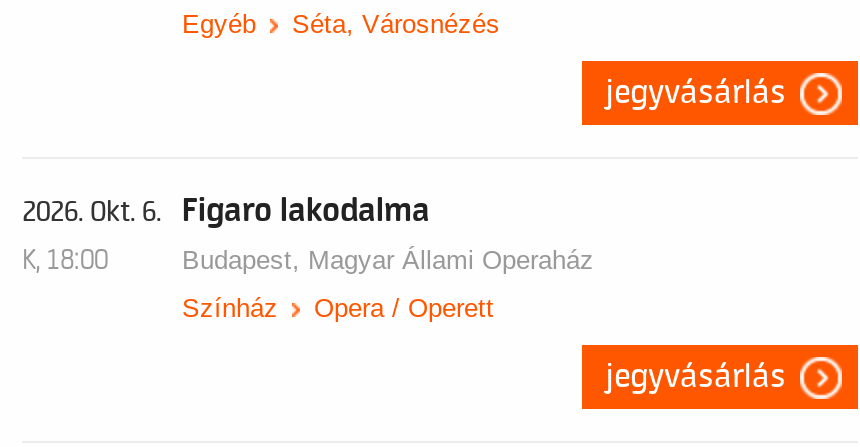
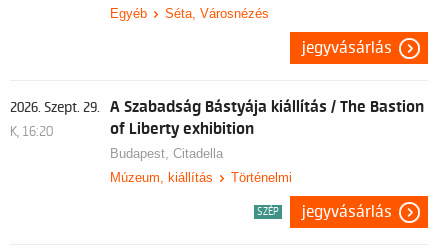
[22,197,162,277] 2026. Okt. 6. | K, 18:00 -> [10,100,100,140] 2026. Szept. 29. | K, 16:20
[182,193,594,323] Figaro lakodalma | Budapest, Magyar Állami Operaház | Színház | Opera / Operett -> [110,98,424,218] A Szabadság Bástyája kiállítás / The Bastion | of Liberty exhibition | Budapest, Citadella | Múzeum, kiállítás | Történelmi | SZÉP

